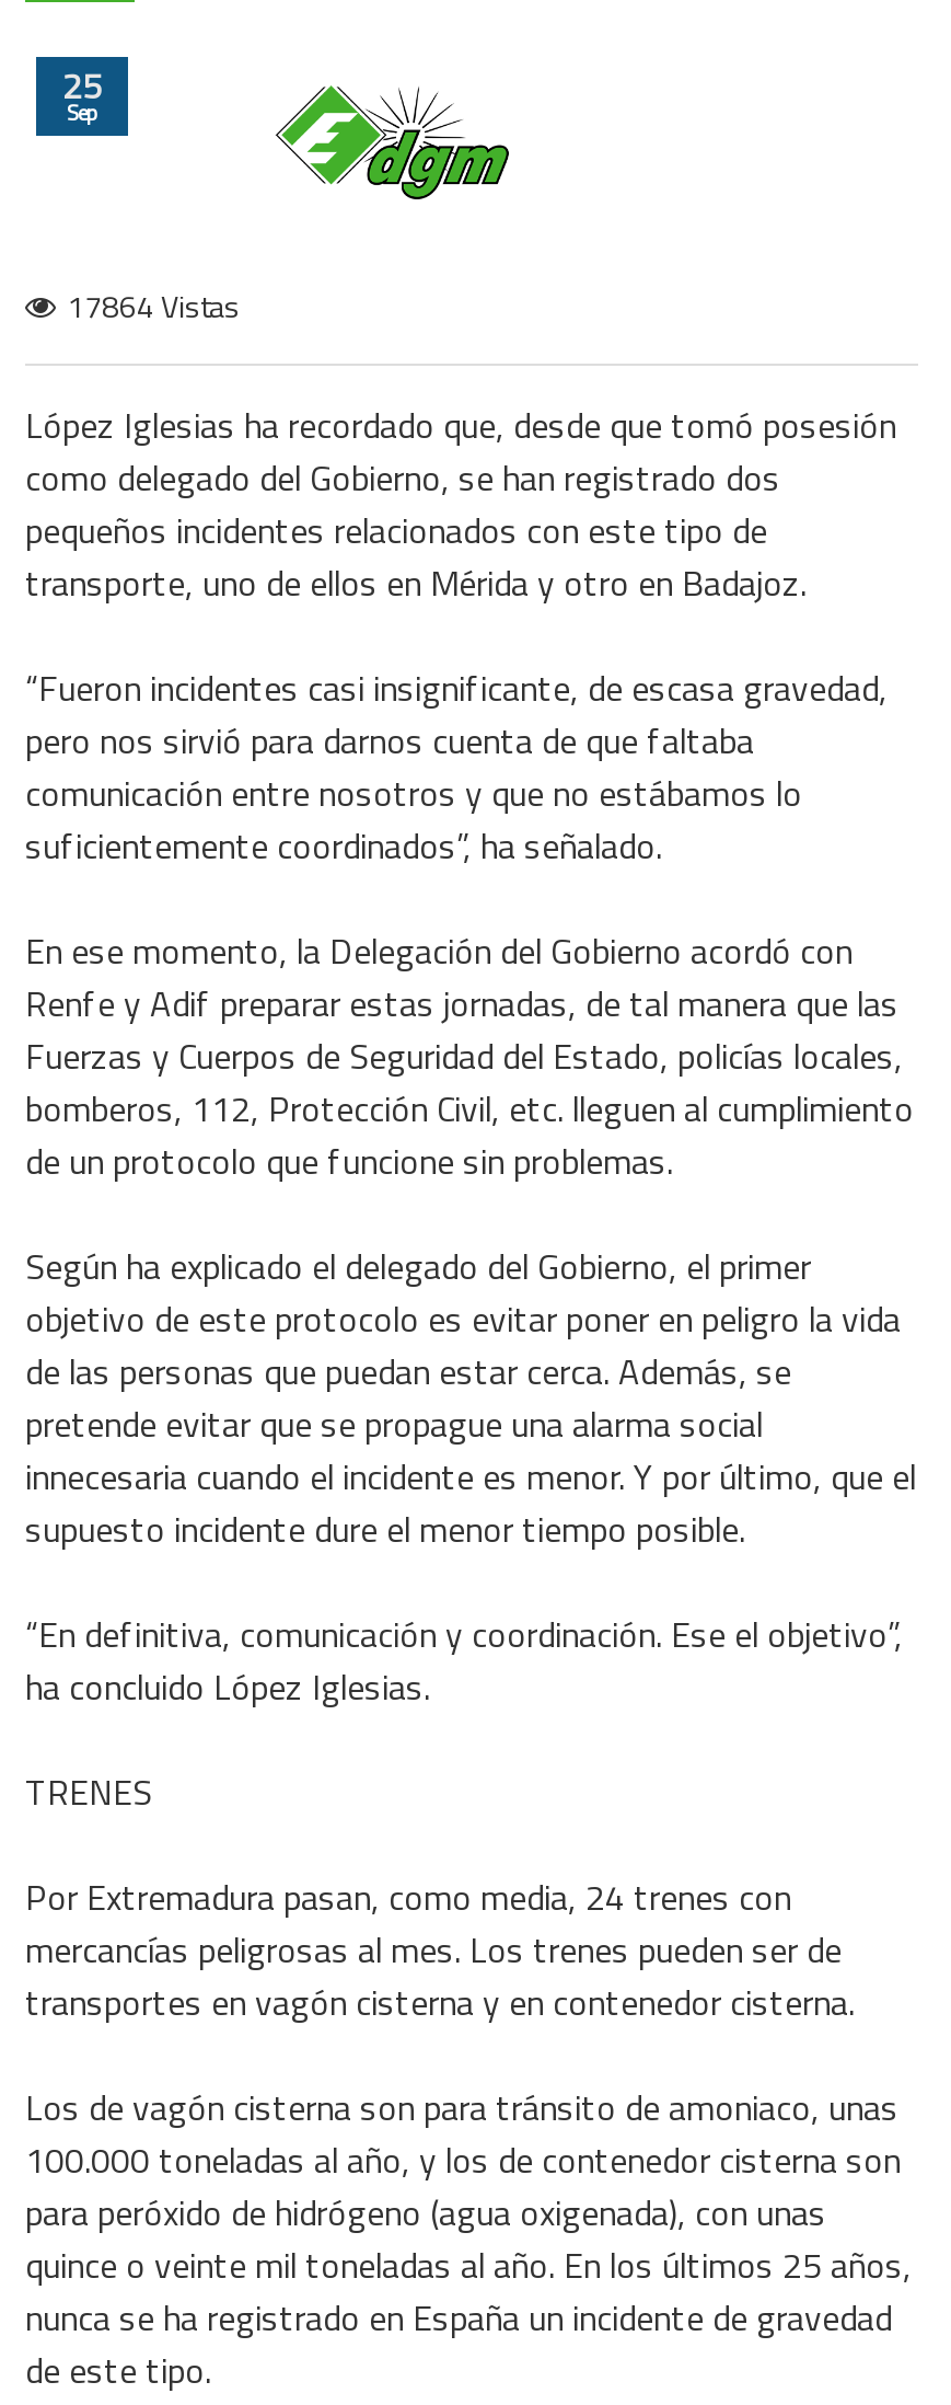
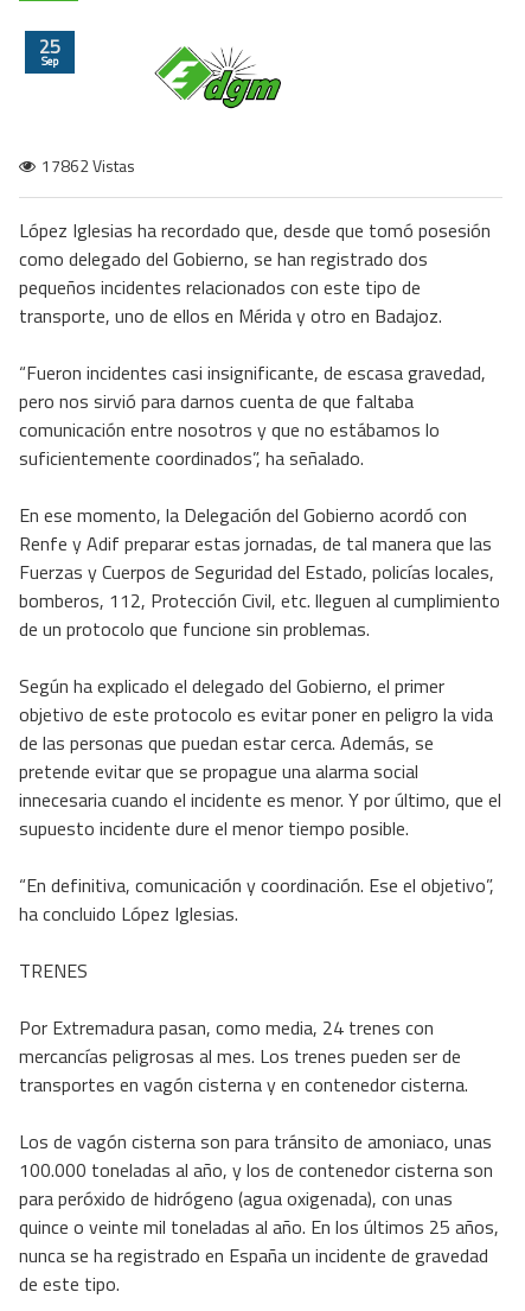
[67,283,240,329] 17864 Vistas -> [41,153,135,178] 17862 Vistas

